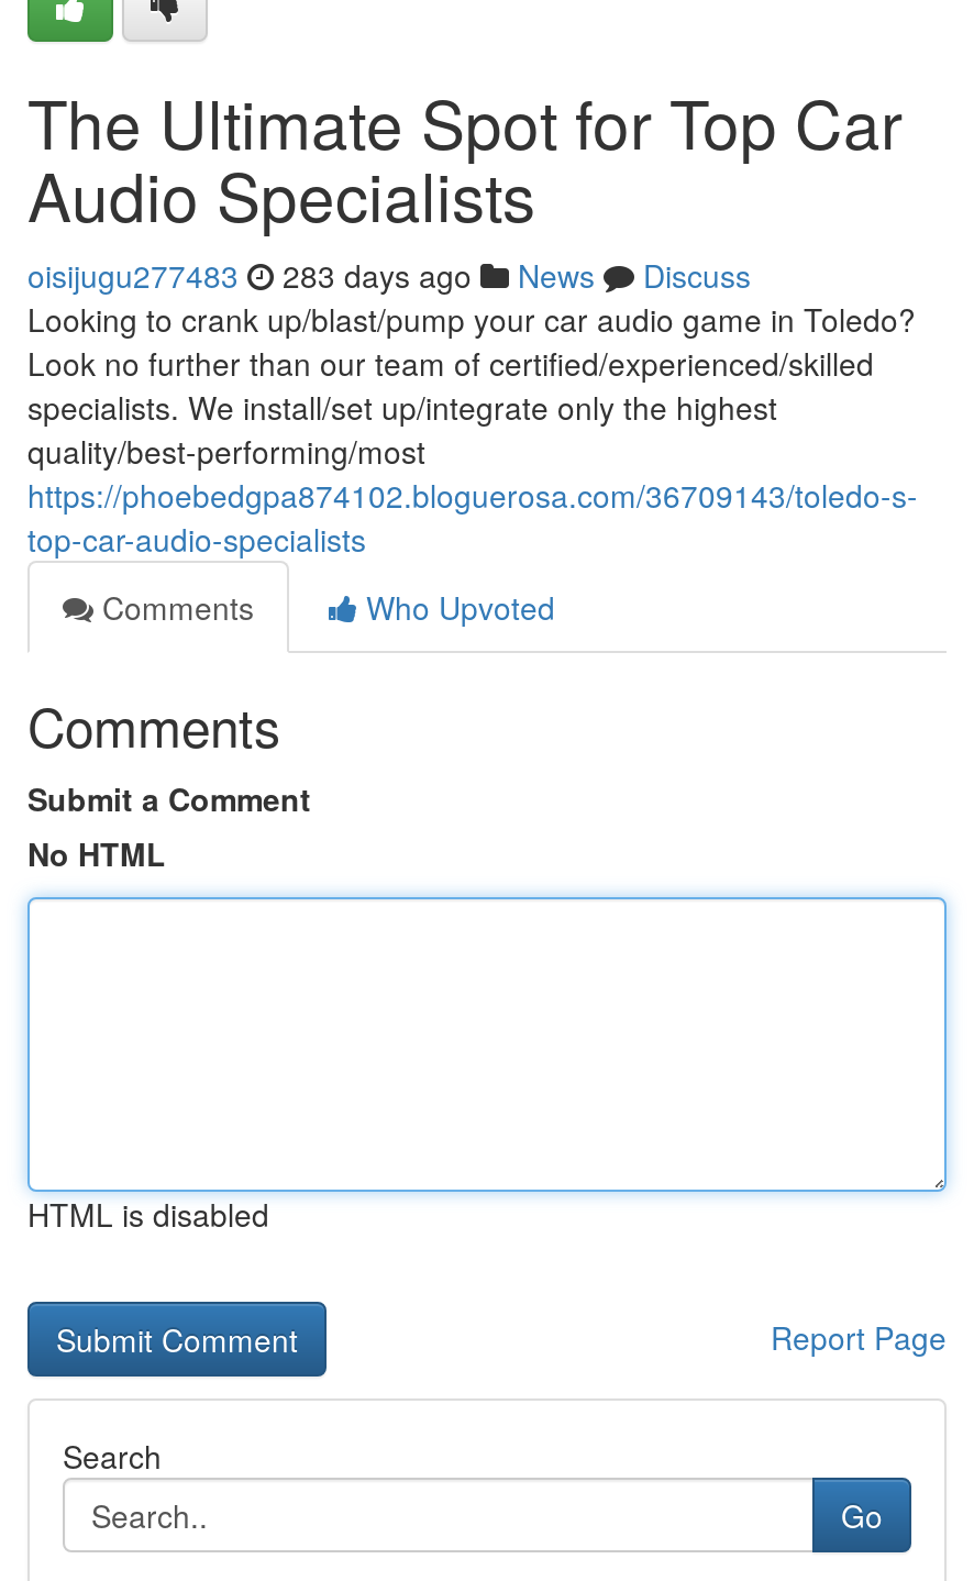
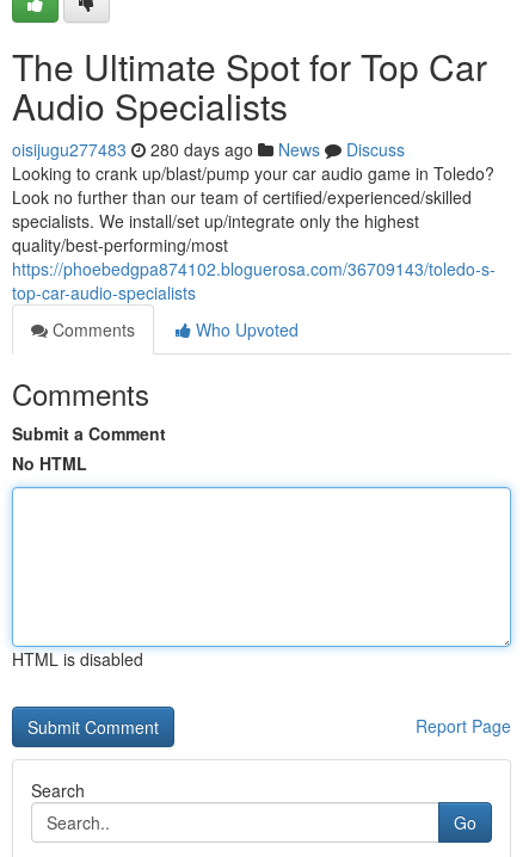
[27,253,751,297] oisijugu277483 283 days ago News Discuss -> [12,137,405,161] oisijugu277483 280 days ago News Discuss

